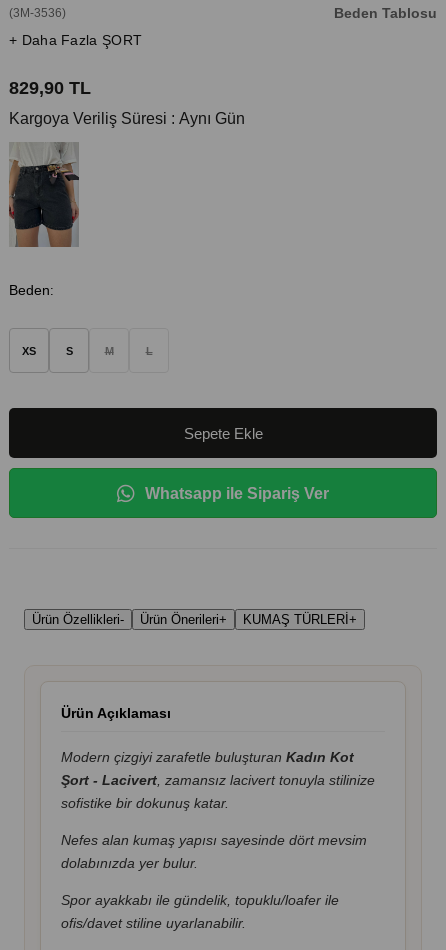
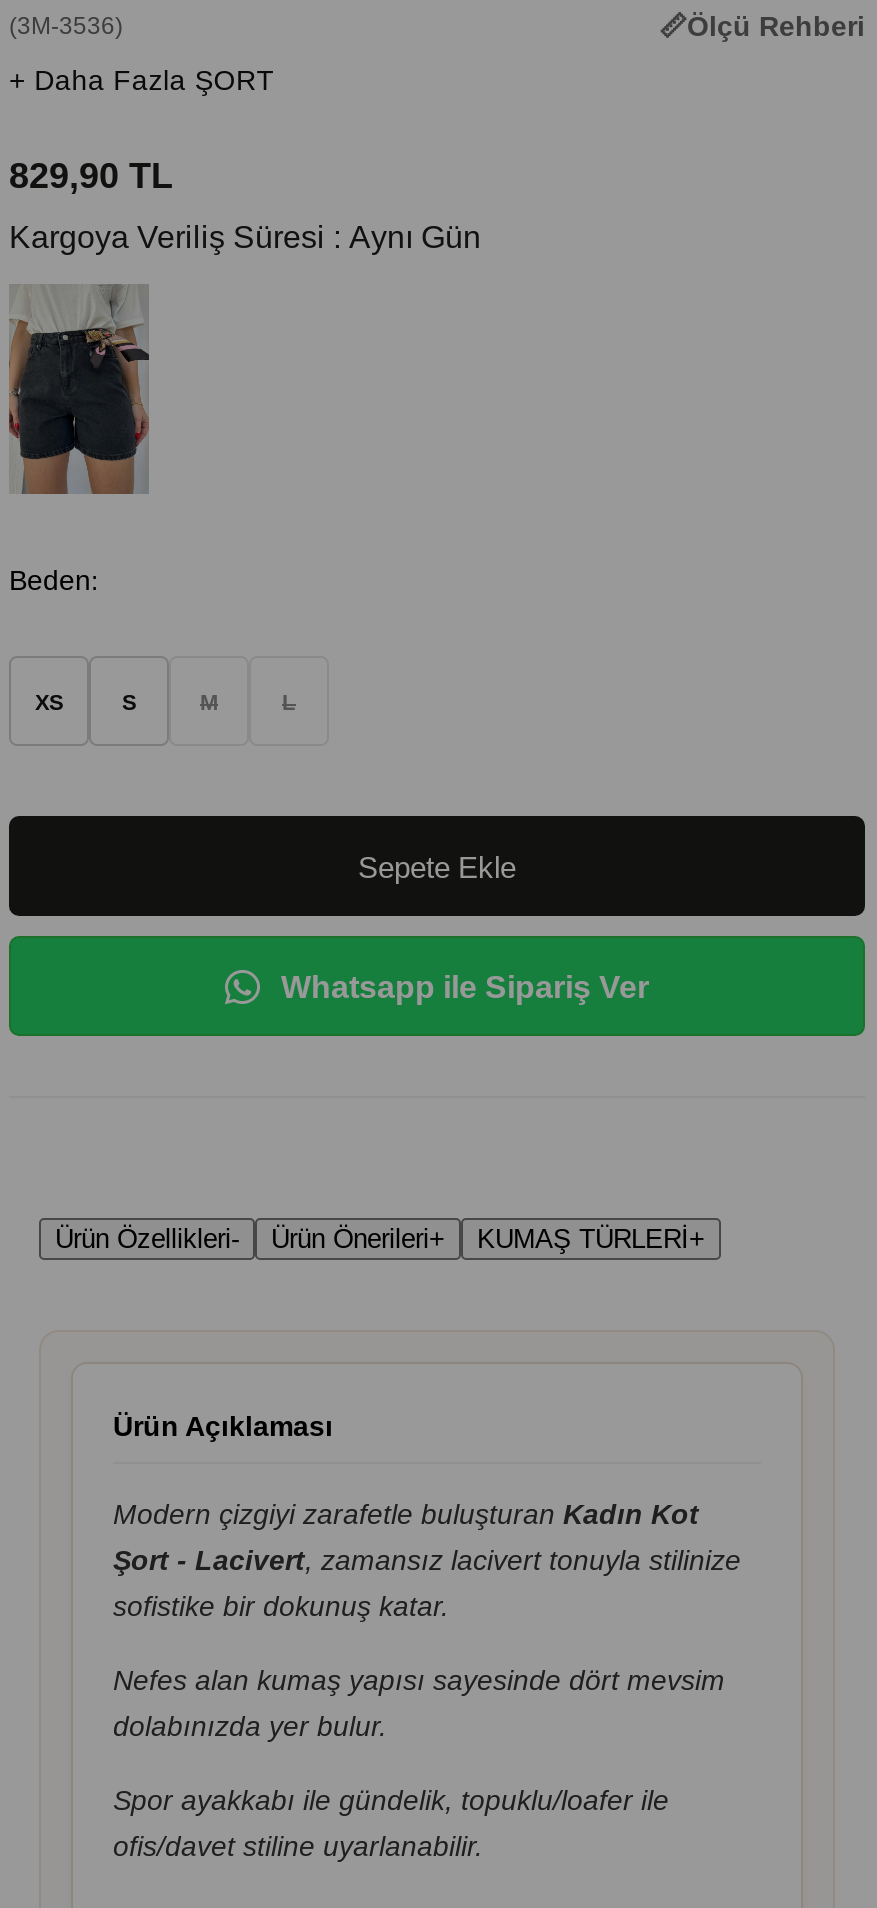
[334,5,437,21] Beden Tablosu -> [687,10,865,42] Ölçü Rehberi

